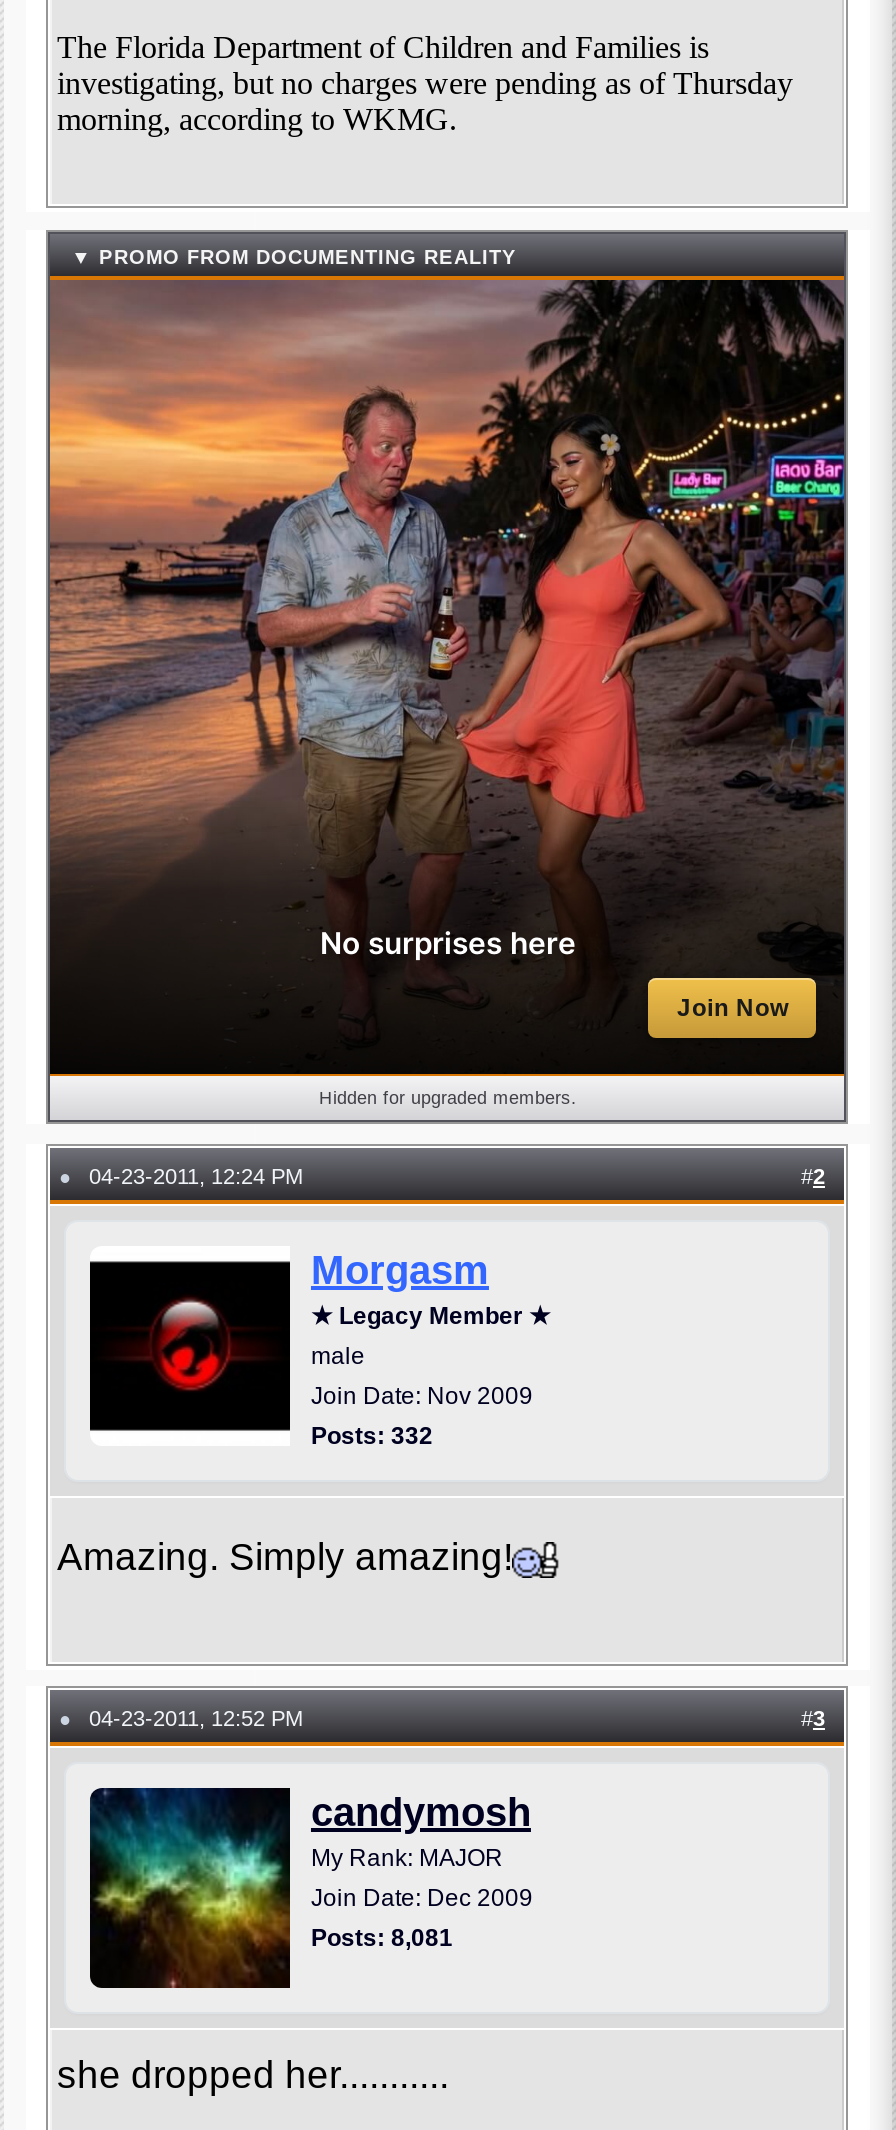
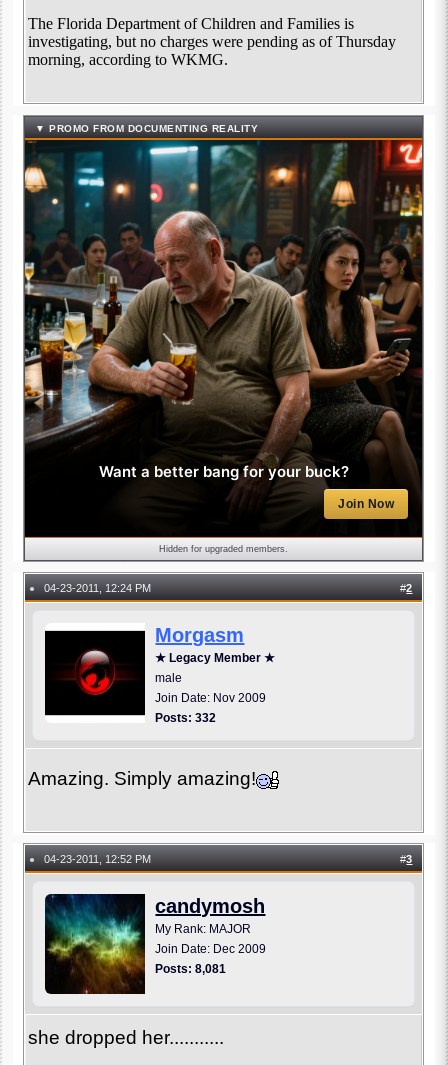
[48,280,846,990] [image] | No surprises here -> [24,139,423,491] [image] | Want a better bang for your buck?

